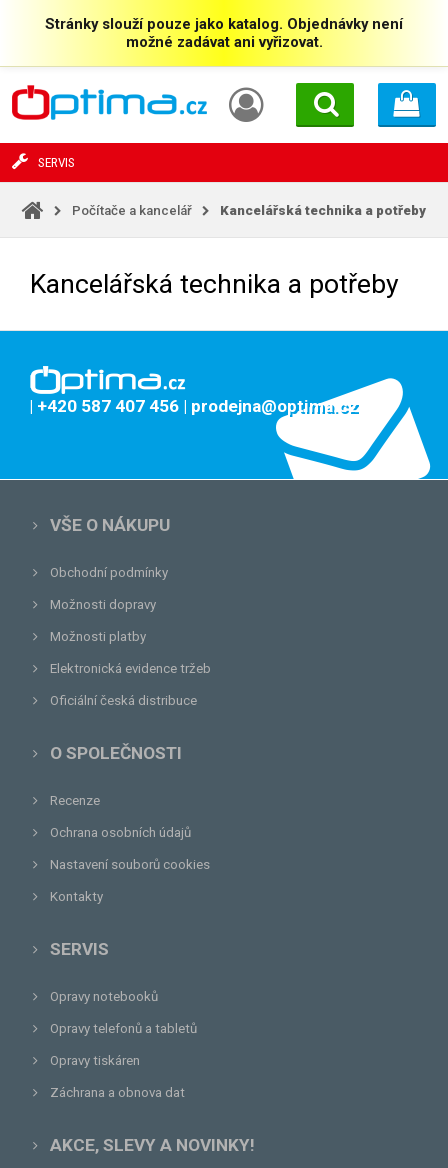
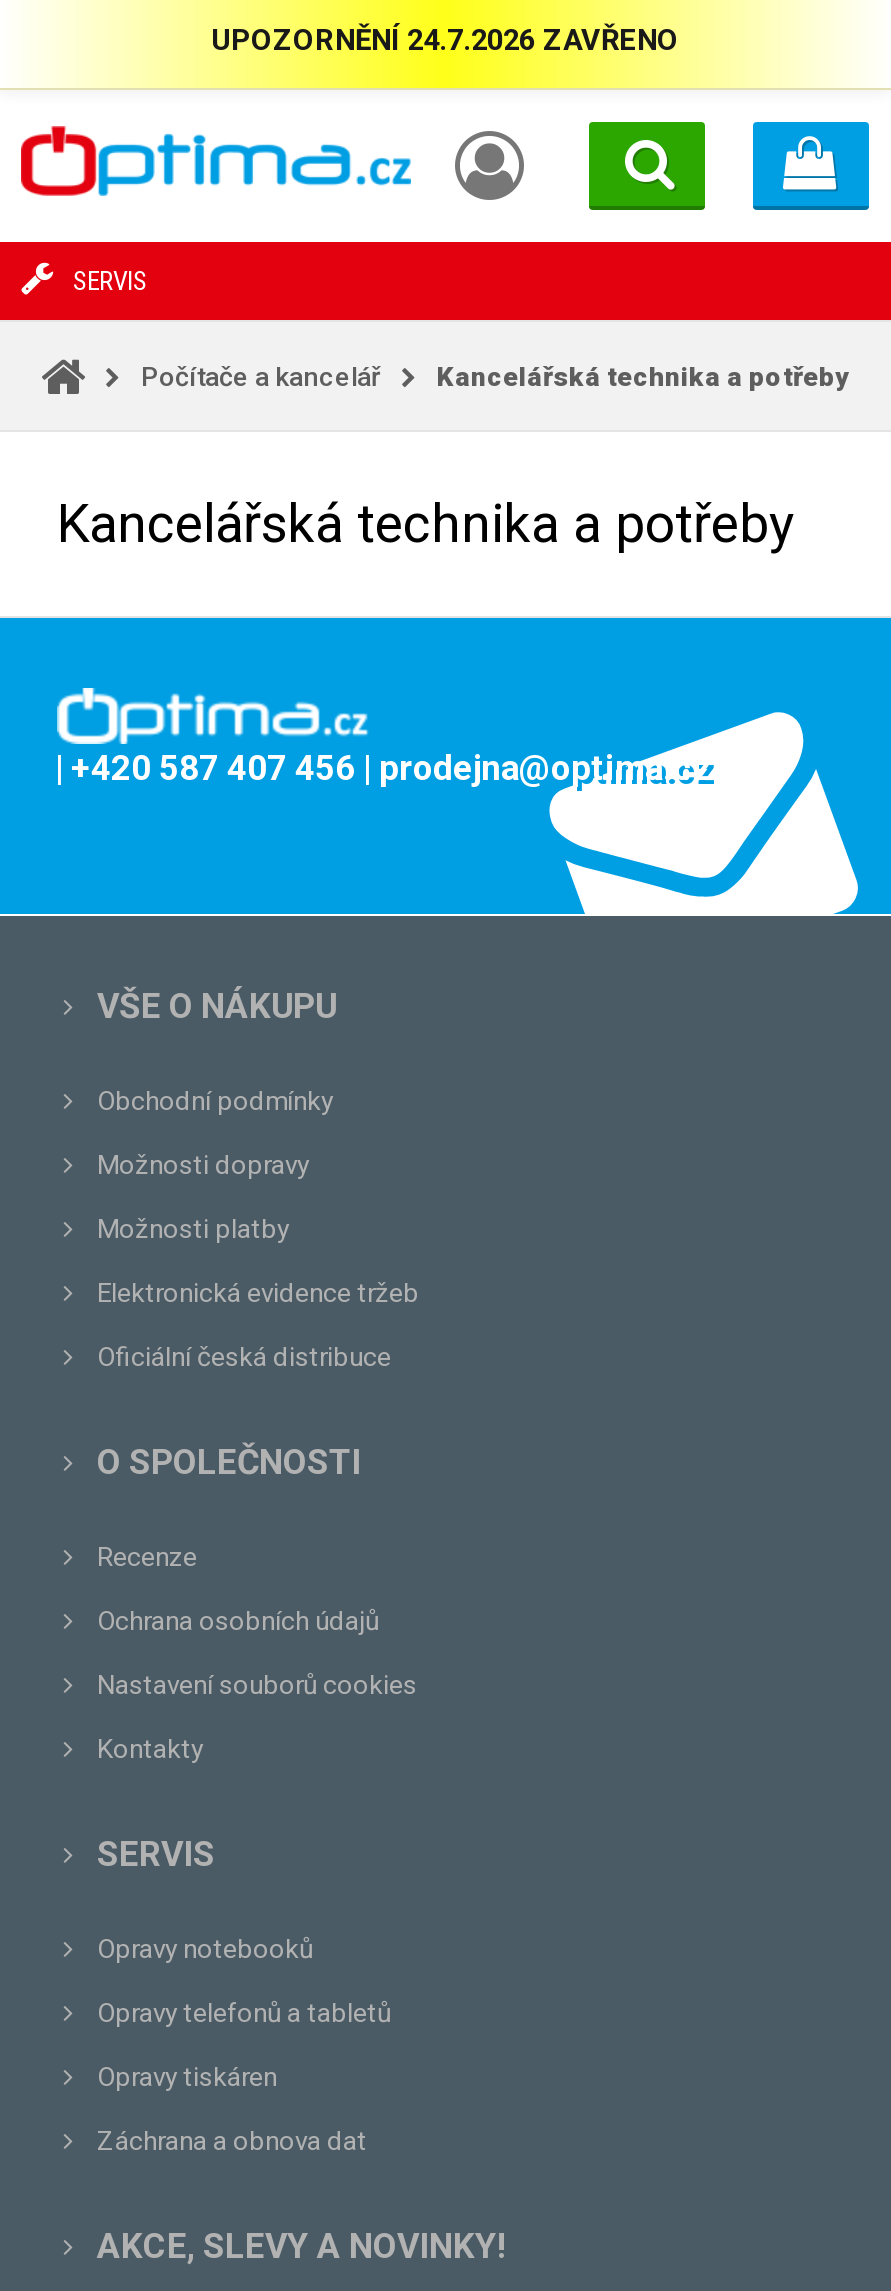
[45,15,403,51] Stránky slouží pouze jako katalog. Objednávky není | možné zadávat ani vyřizovat. -> [211,22,679,58] UPOZORNĚNÍ 24.7.2026 ZAVŘENO

